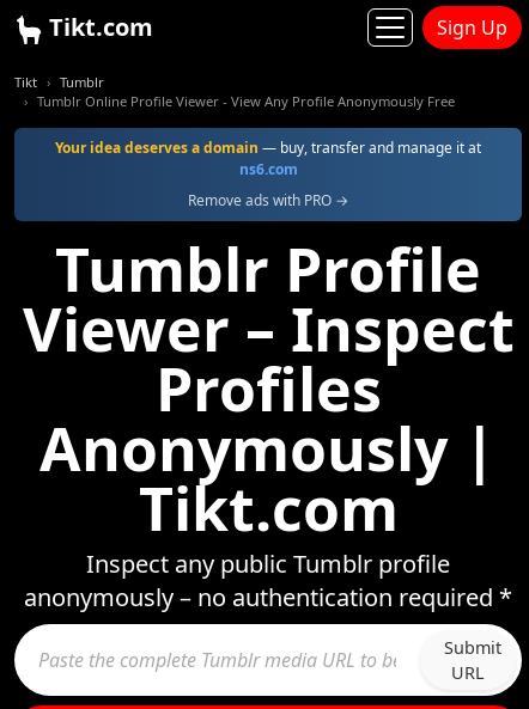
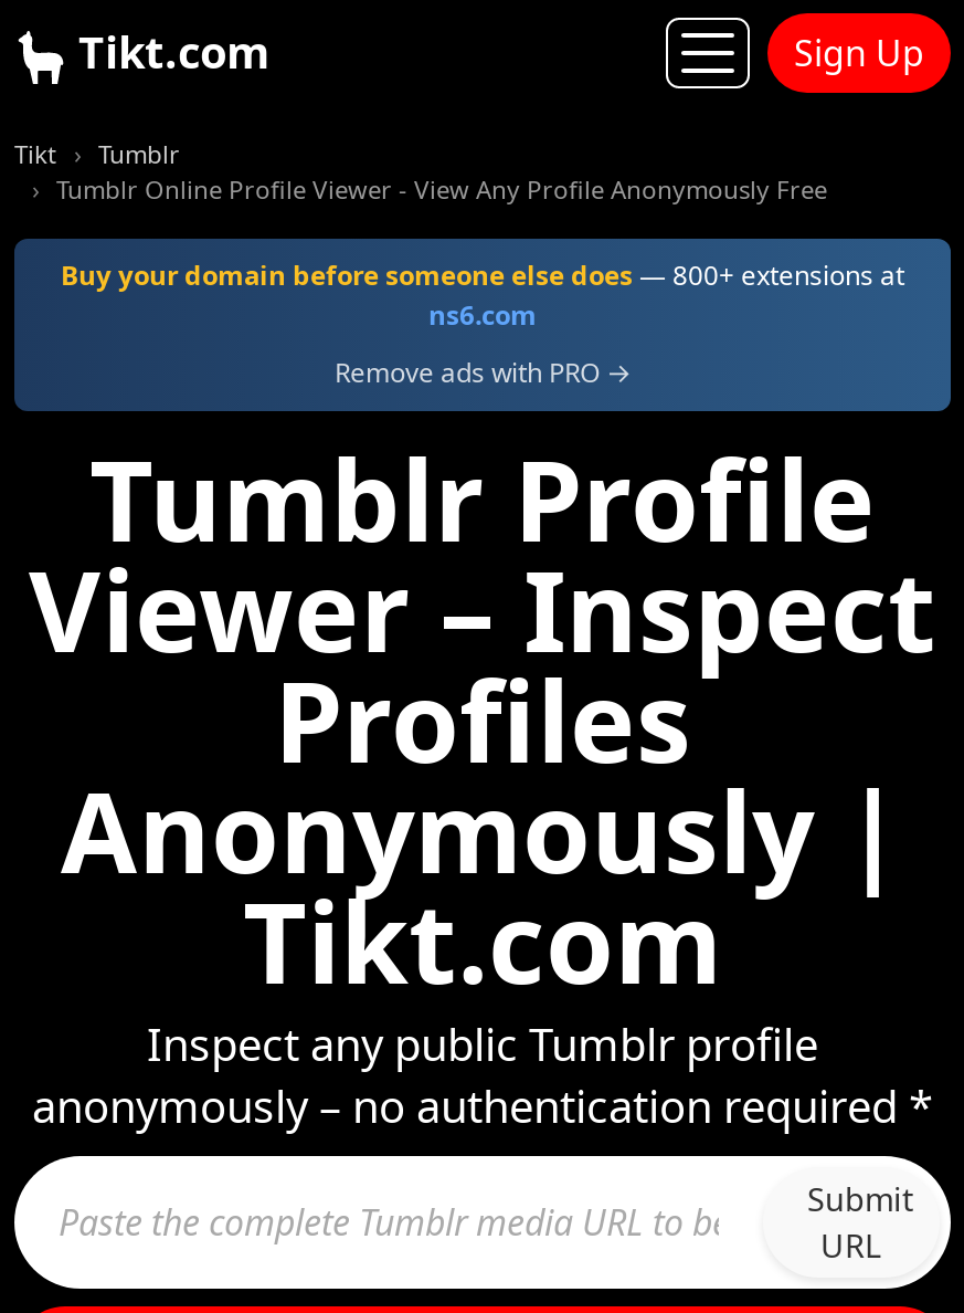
[55,137,481,158] Your idea deserves a domain — buy, transfer and manage it at -> [61,256,904,294] Buy your domain before someone else does — 800+ extensions at

